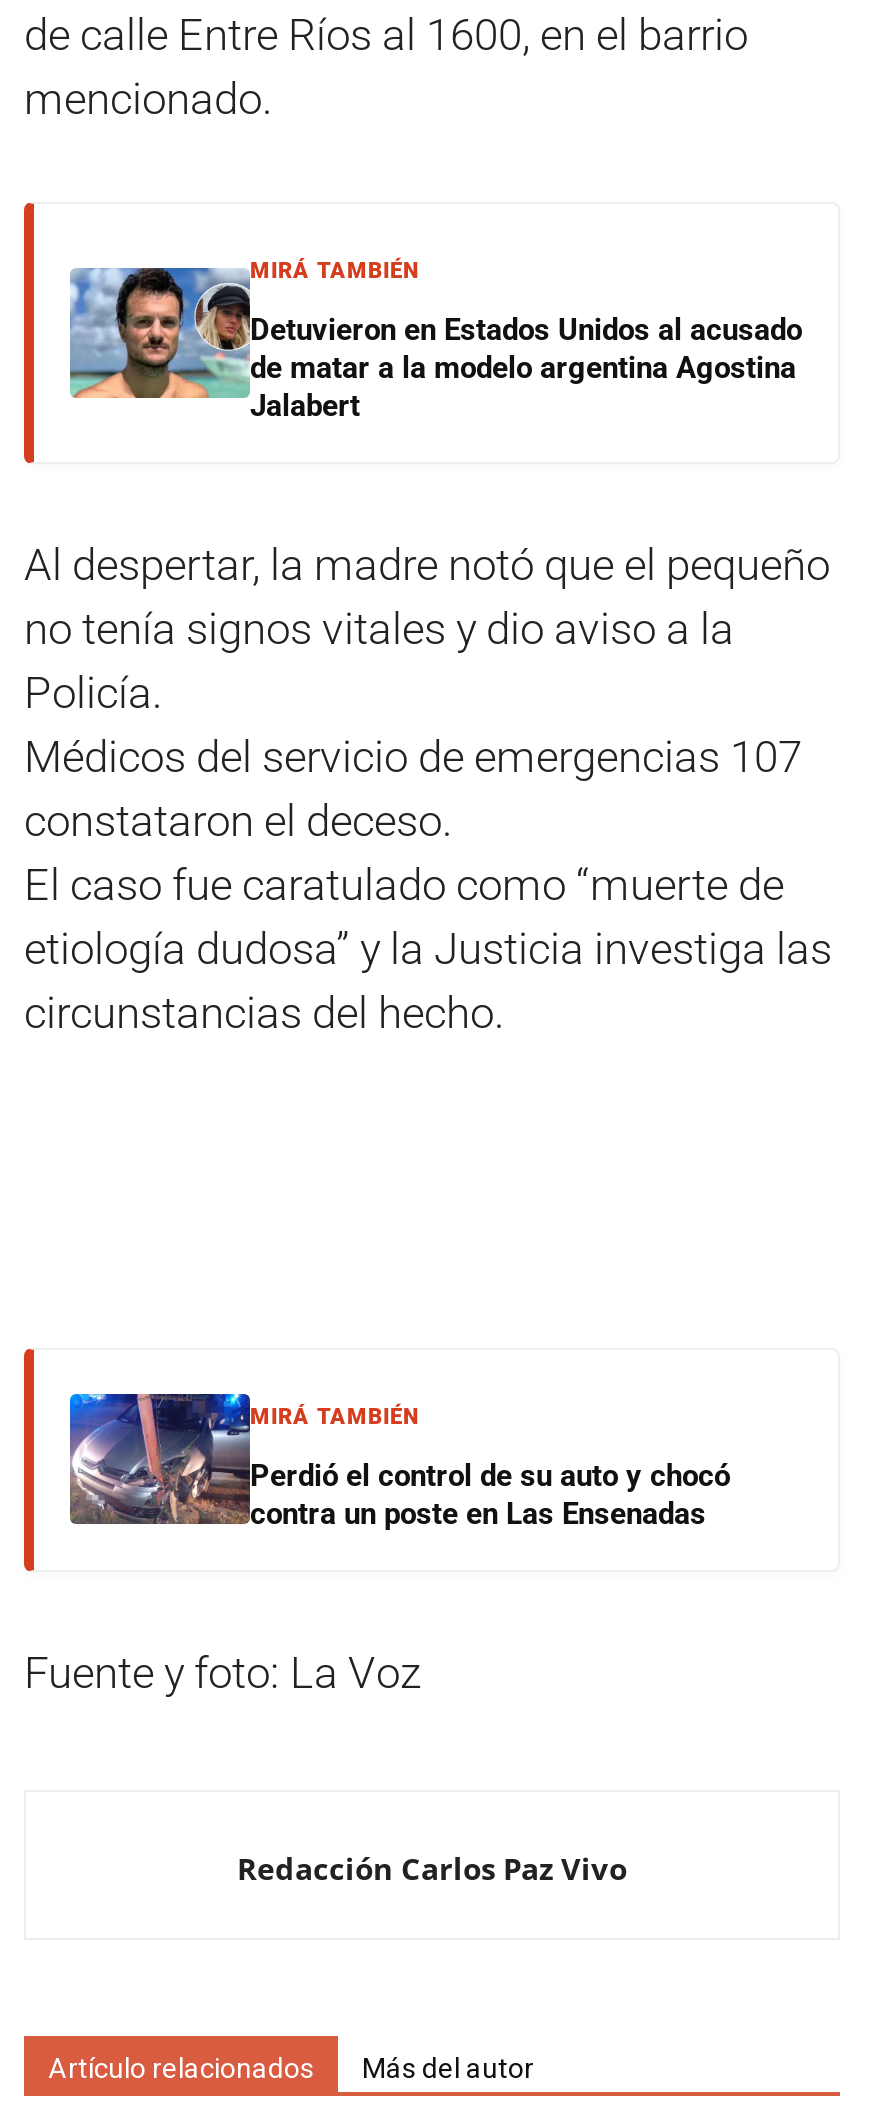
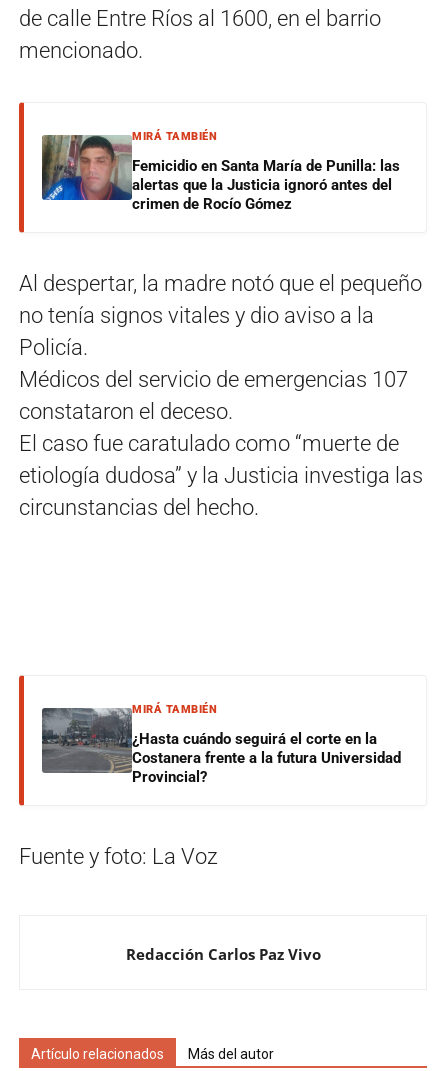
[68,266,802,423] [image] | Detuvieron en Estados Unidos al acusado | de matar a la modelo argentina Agostina | Jalabert -> [41,134,400,213] [image] | Femicidio en Santa María de Punilla: las | alertas que la Justicia ignoró antes del | crimen de Rocío Gómez
[68,1392,730,1531] [image] | Perdió el control de su auto y chocó | contra un poste en Las Ensenadas -> [41,698,401,786] [image] | ¿Hasta cuándo seguirá el corte en la | Costanera frente a la futura Universidad | Provincial?

